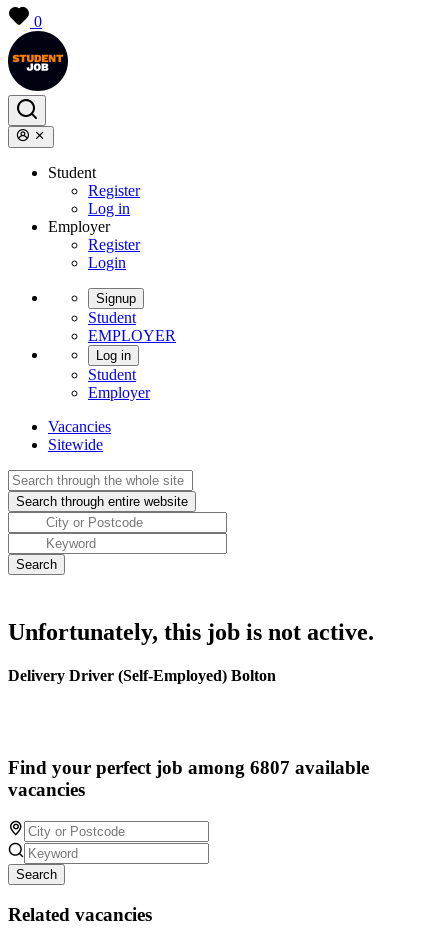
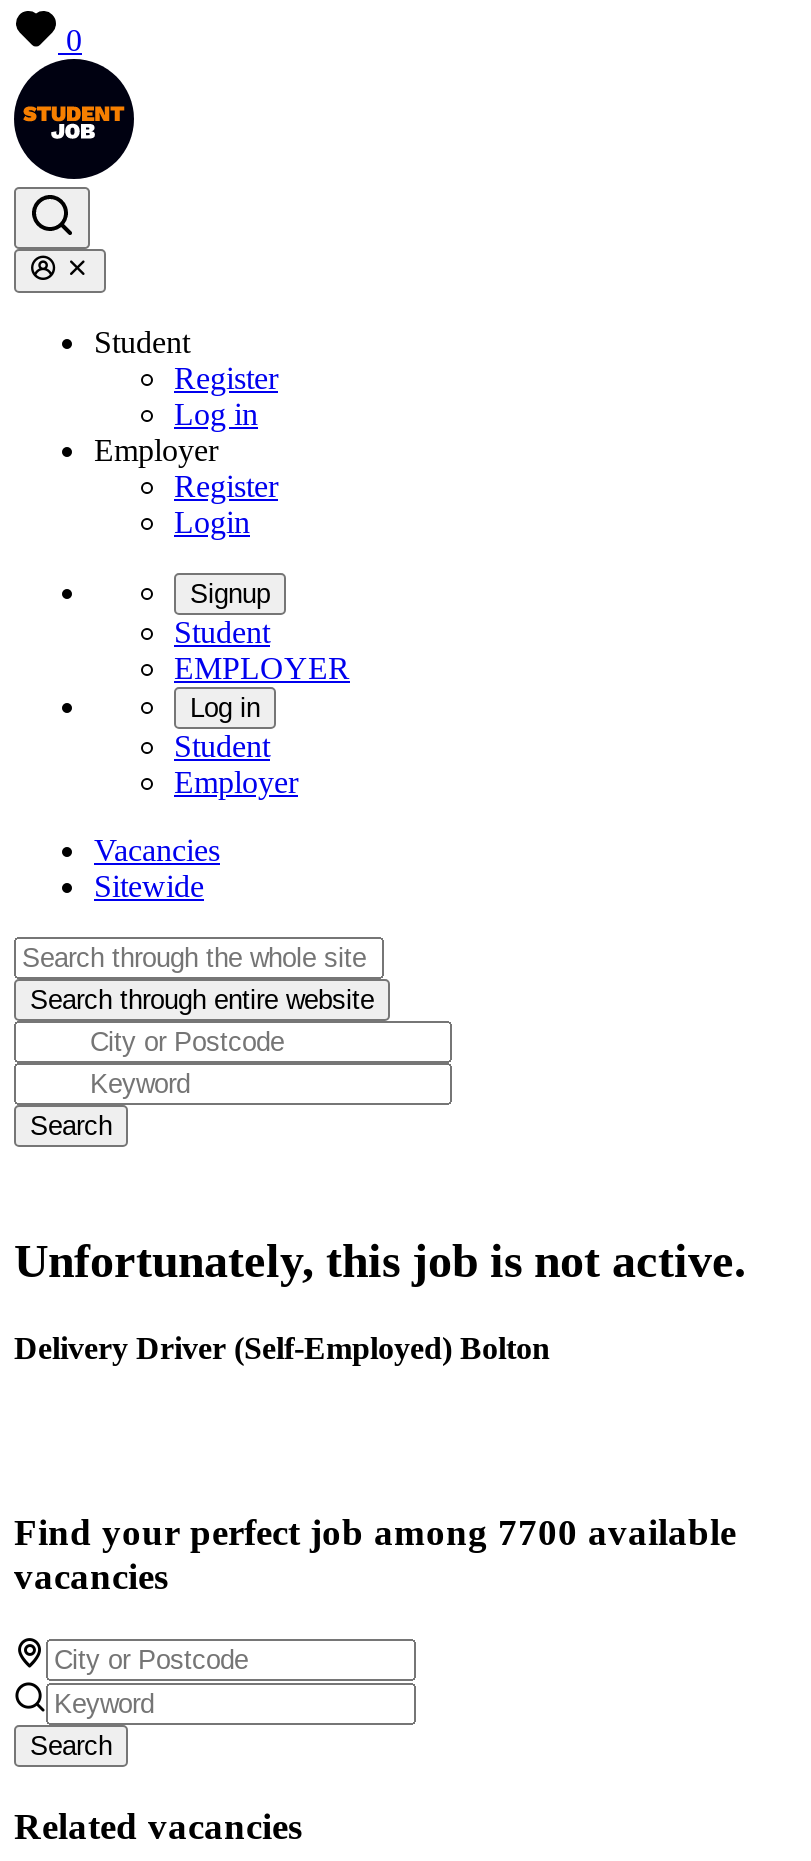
[8,757,369,778] Find your perfect job among 6807 available -> [14,1511,736,1553] Find your perfect job among 7700 available

